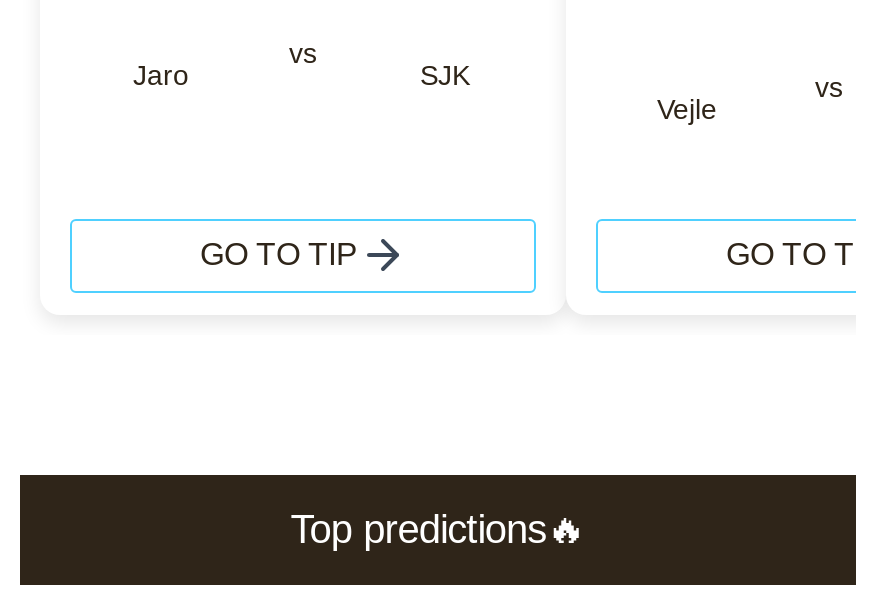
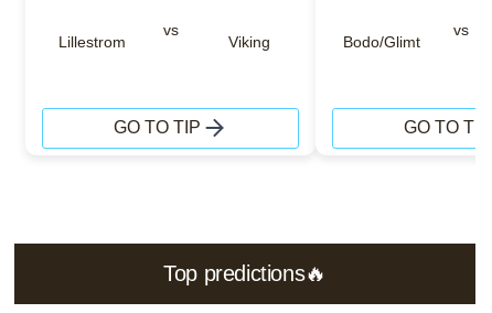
[133,58,189,90] Jaro -> [58,33,126,50] Lillestrom
[420,58,470,90] SJK -> [228,33,270,50] Viking
[657,92,717,124] Vejle -> [344,33,421,50] Bodo/Glimt

